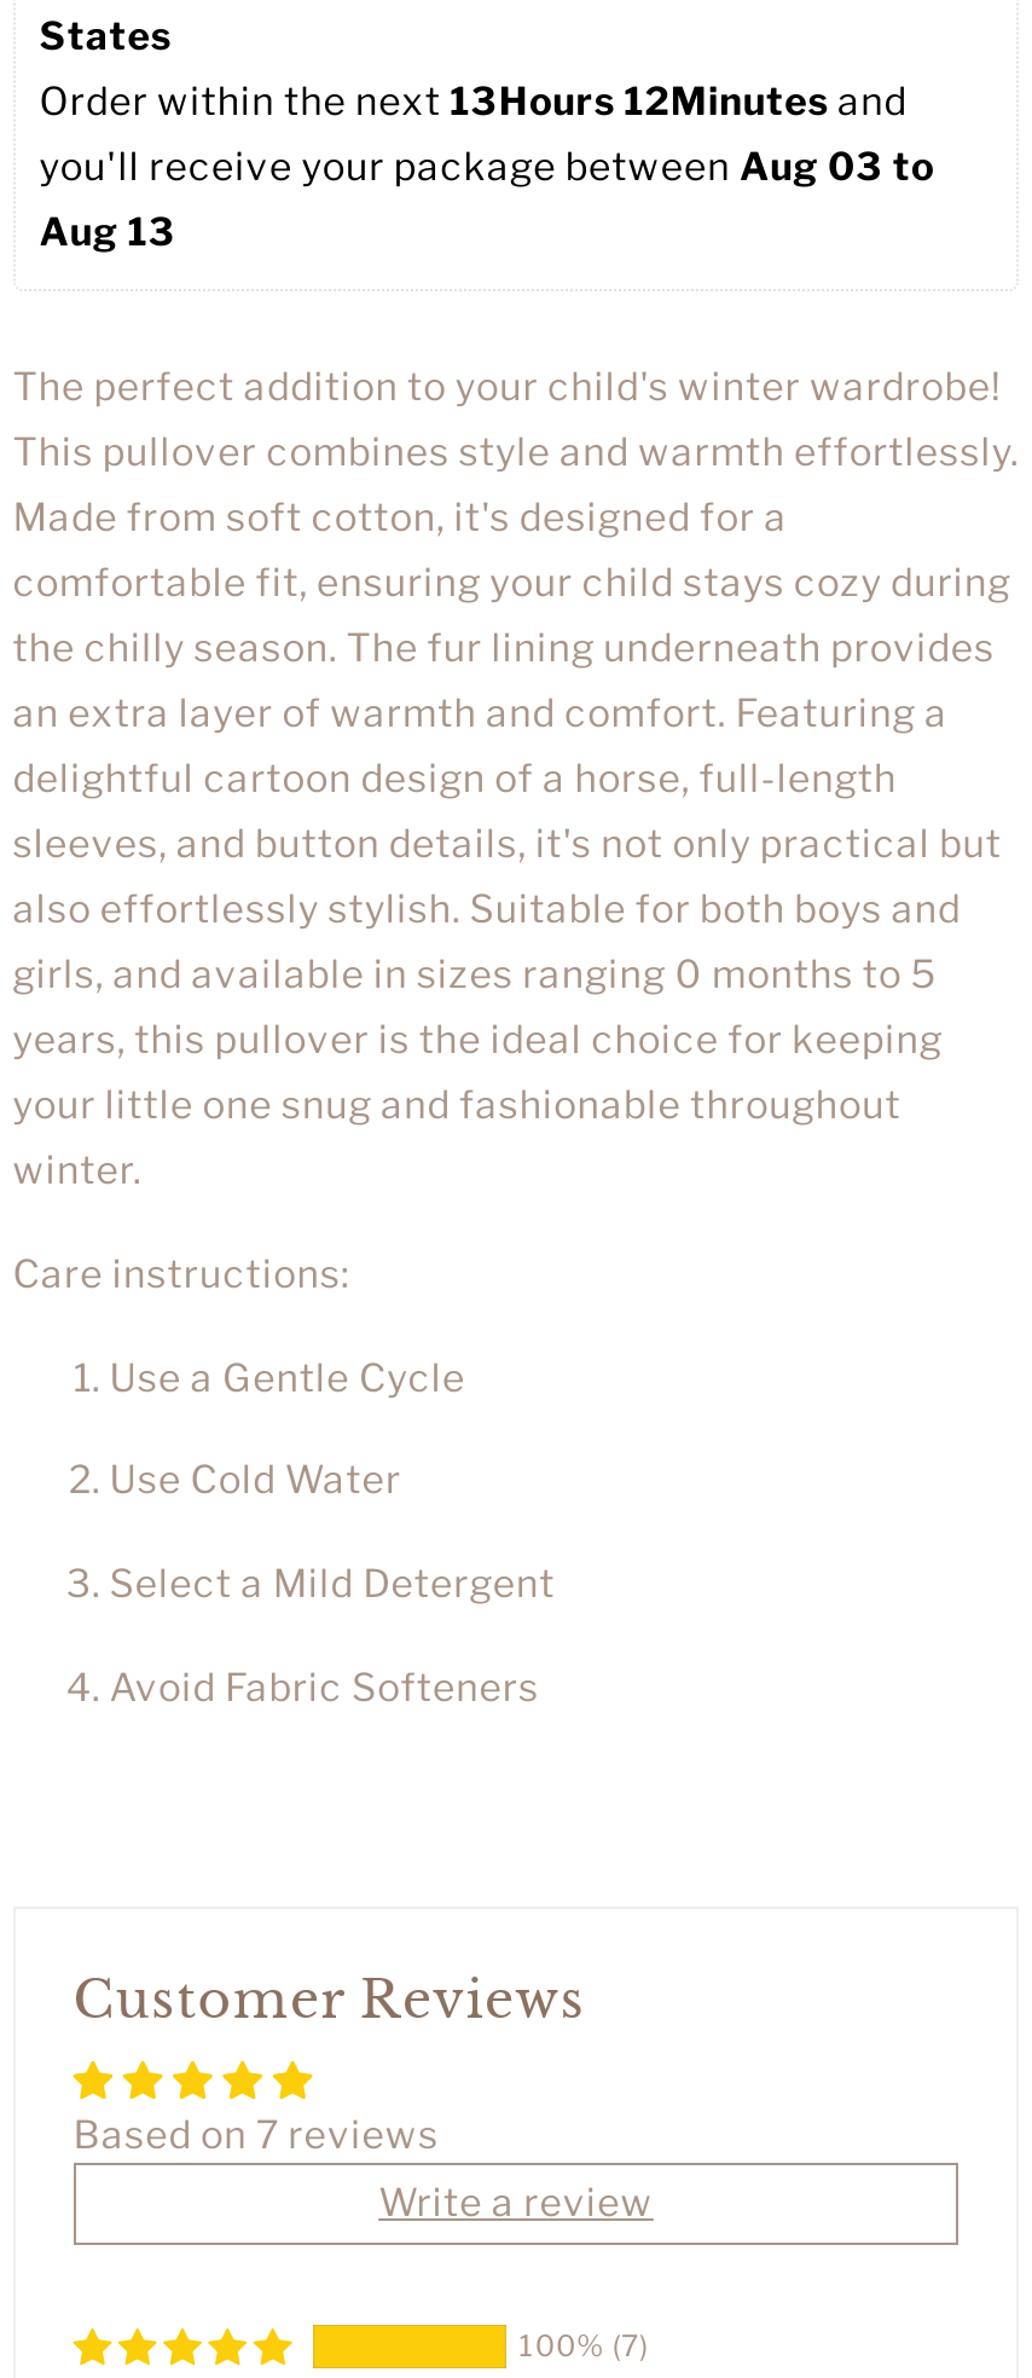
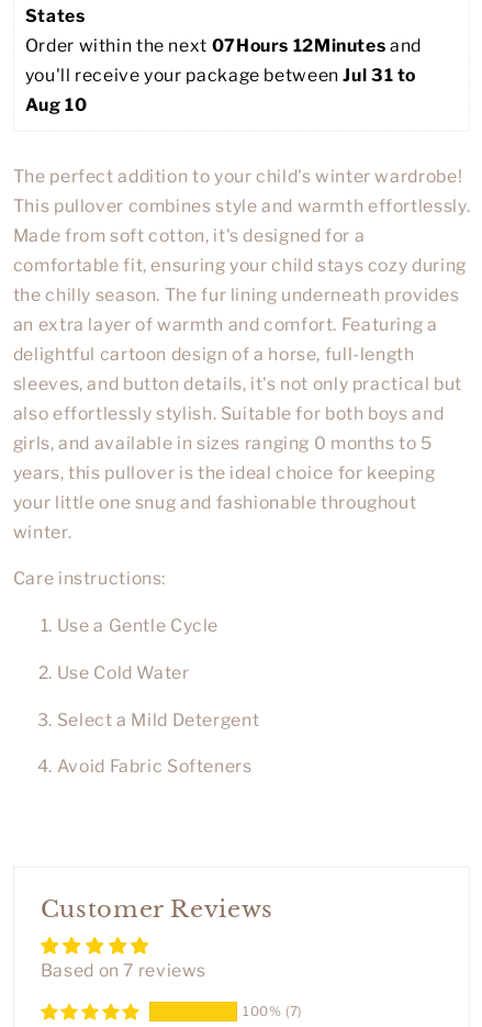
[39,79,916,125] Order within the next 13Hours 12Minutes and -> [25,36,425,57] Order within the next 07Hours 12Minutes and
[39,144,943,190] you'll receive your package between Aug 03 to -> [25,65,420,86] you'll receive your package between Jul 31 to
[39,209,176,255] Aug 13 -> [25,95,87,116] Aug 10
[378,2180,654,2226] Write a review -> none

